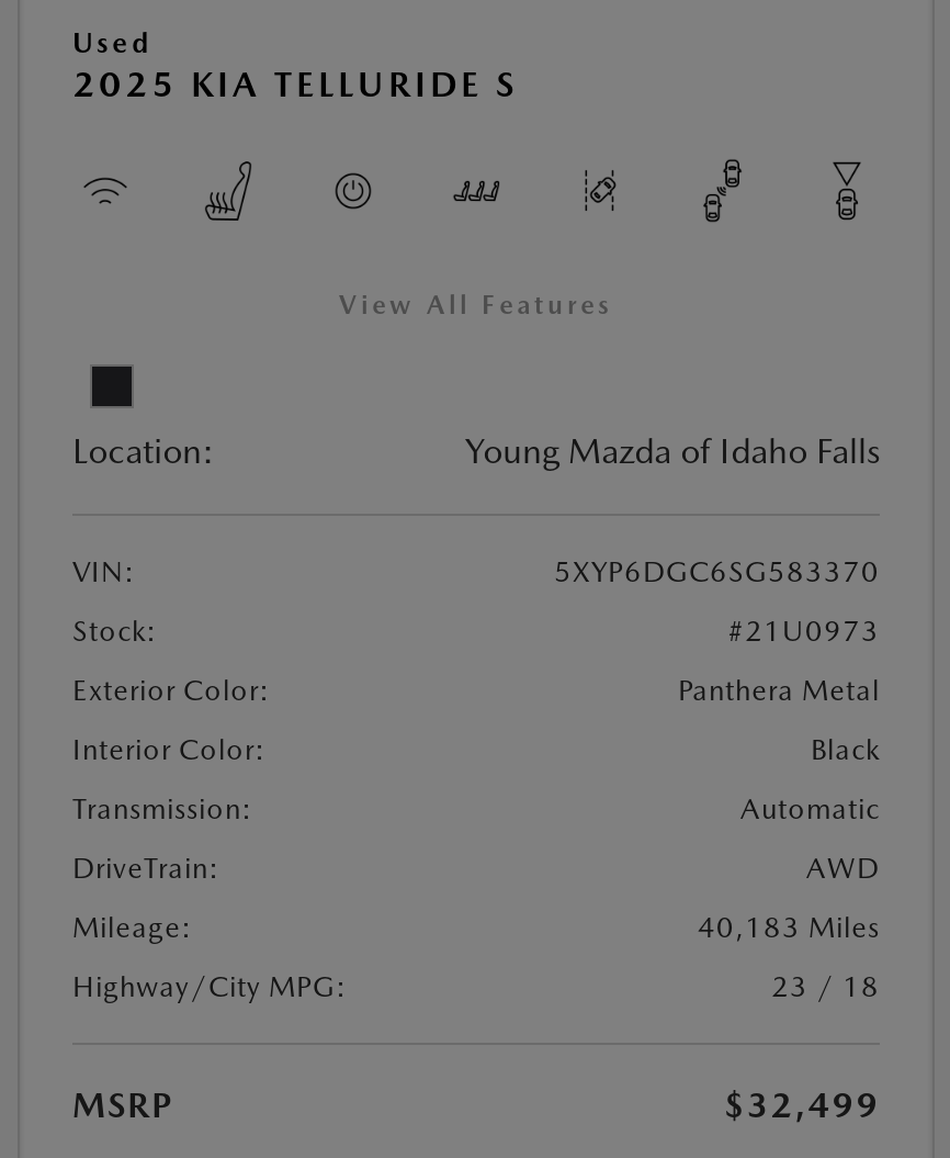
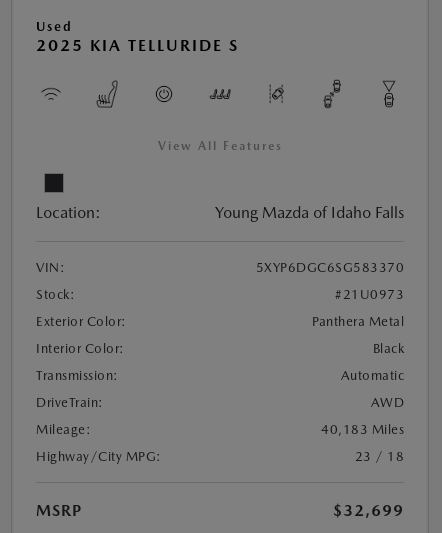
[724,1084,880,1126] $32,499 -> [333,501,404,520] $32,699

